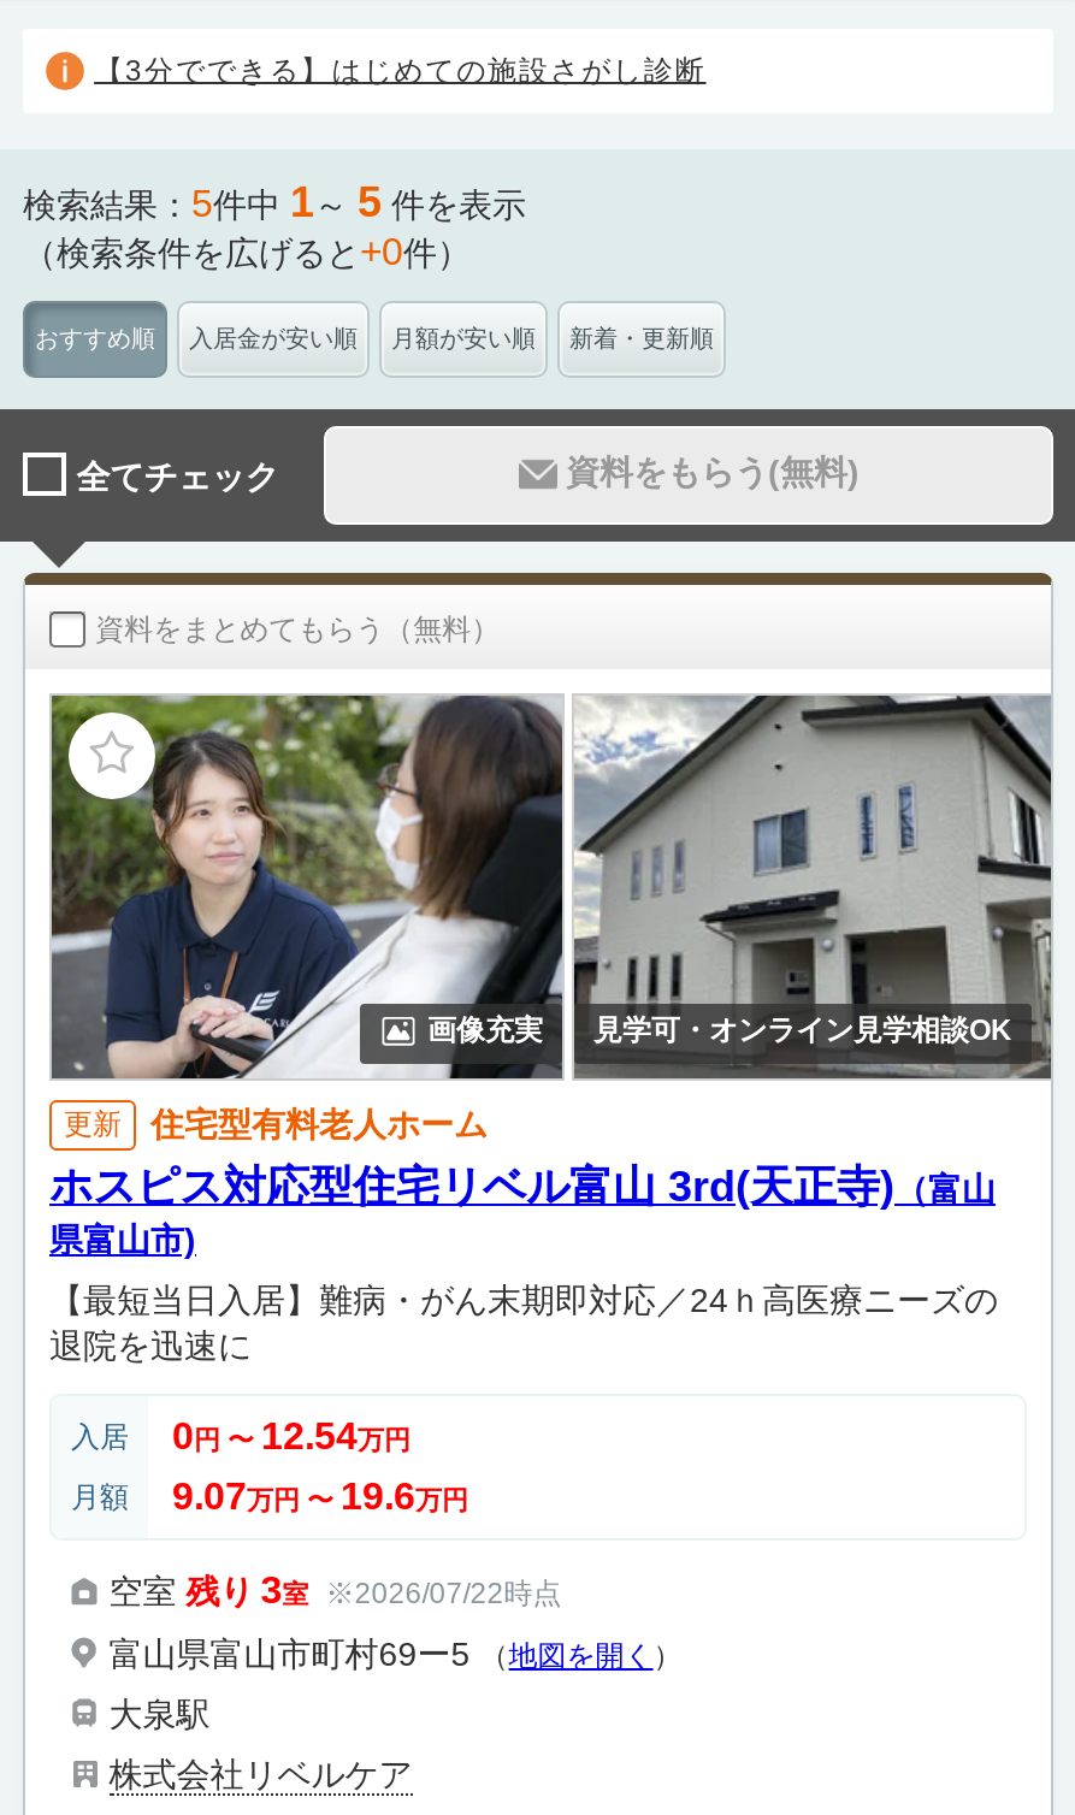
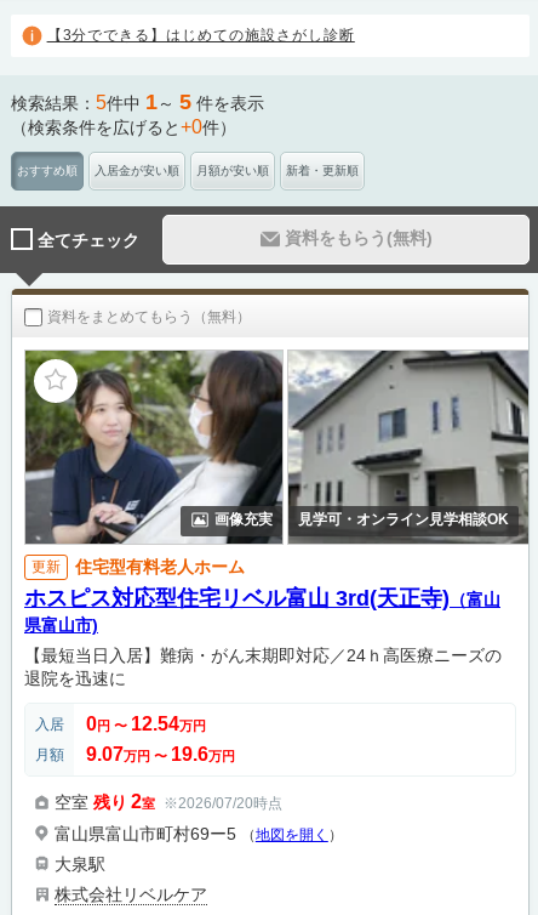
[109,1569,562,1610] 空室残り 3室 ※2026/07/22時点 -> [54,791,282,812] 空室残り 2室 ※2026/07/20時点

